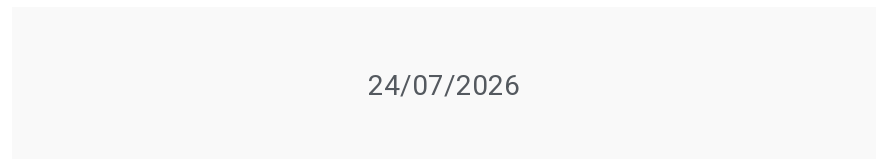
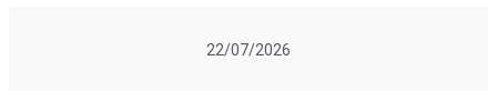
[368,69,520,101] 24/07/2026 -> [206,41,291,59] 22/07/2026

